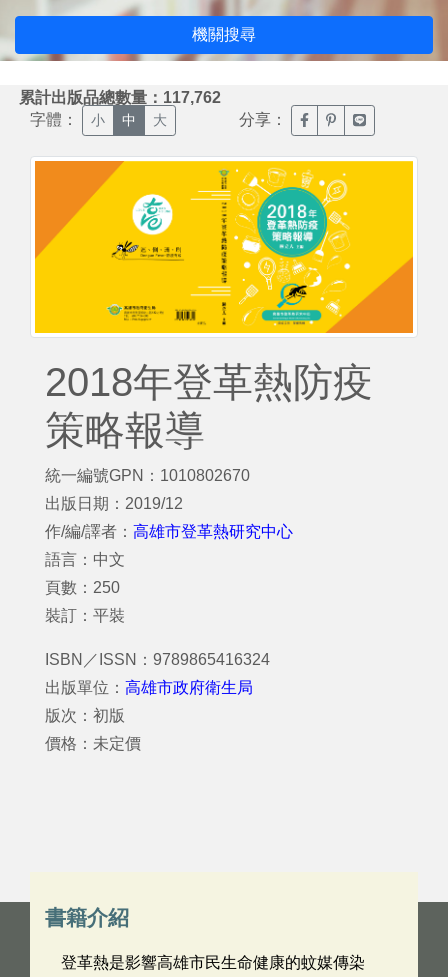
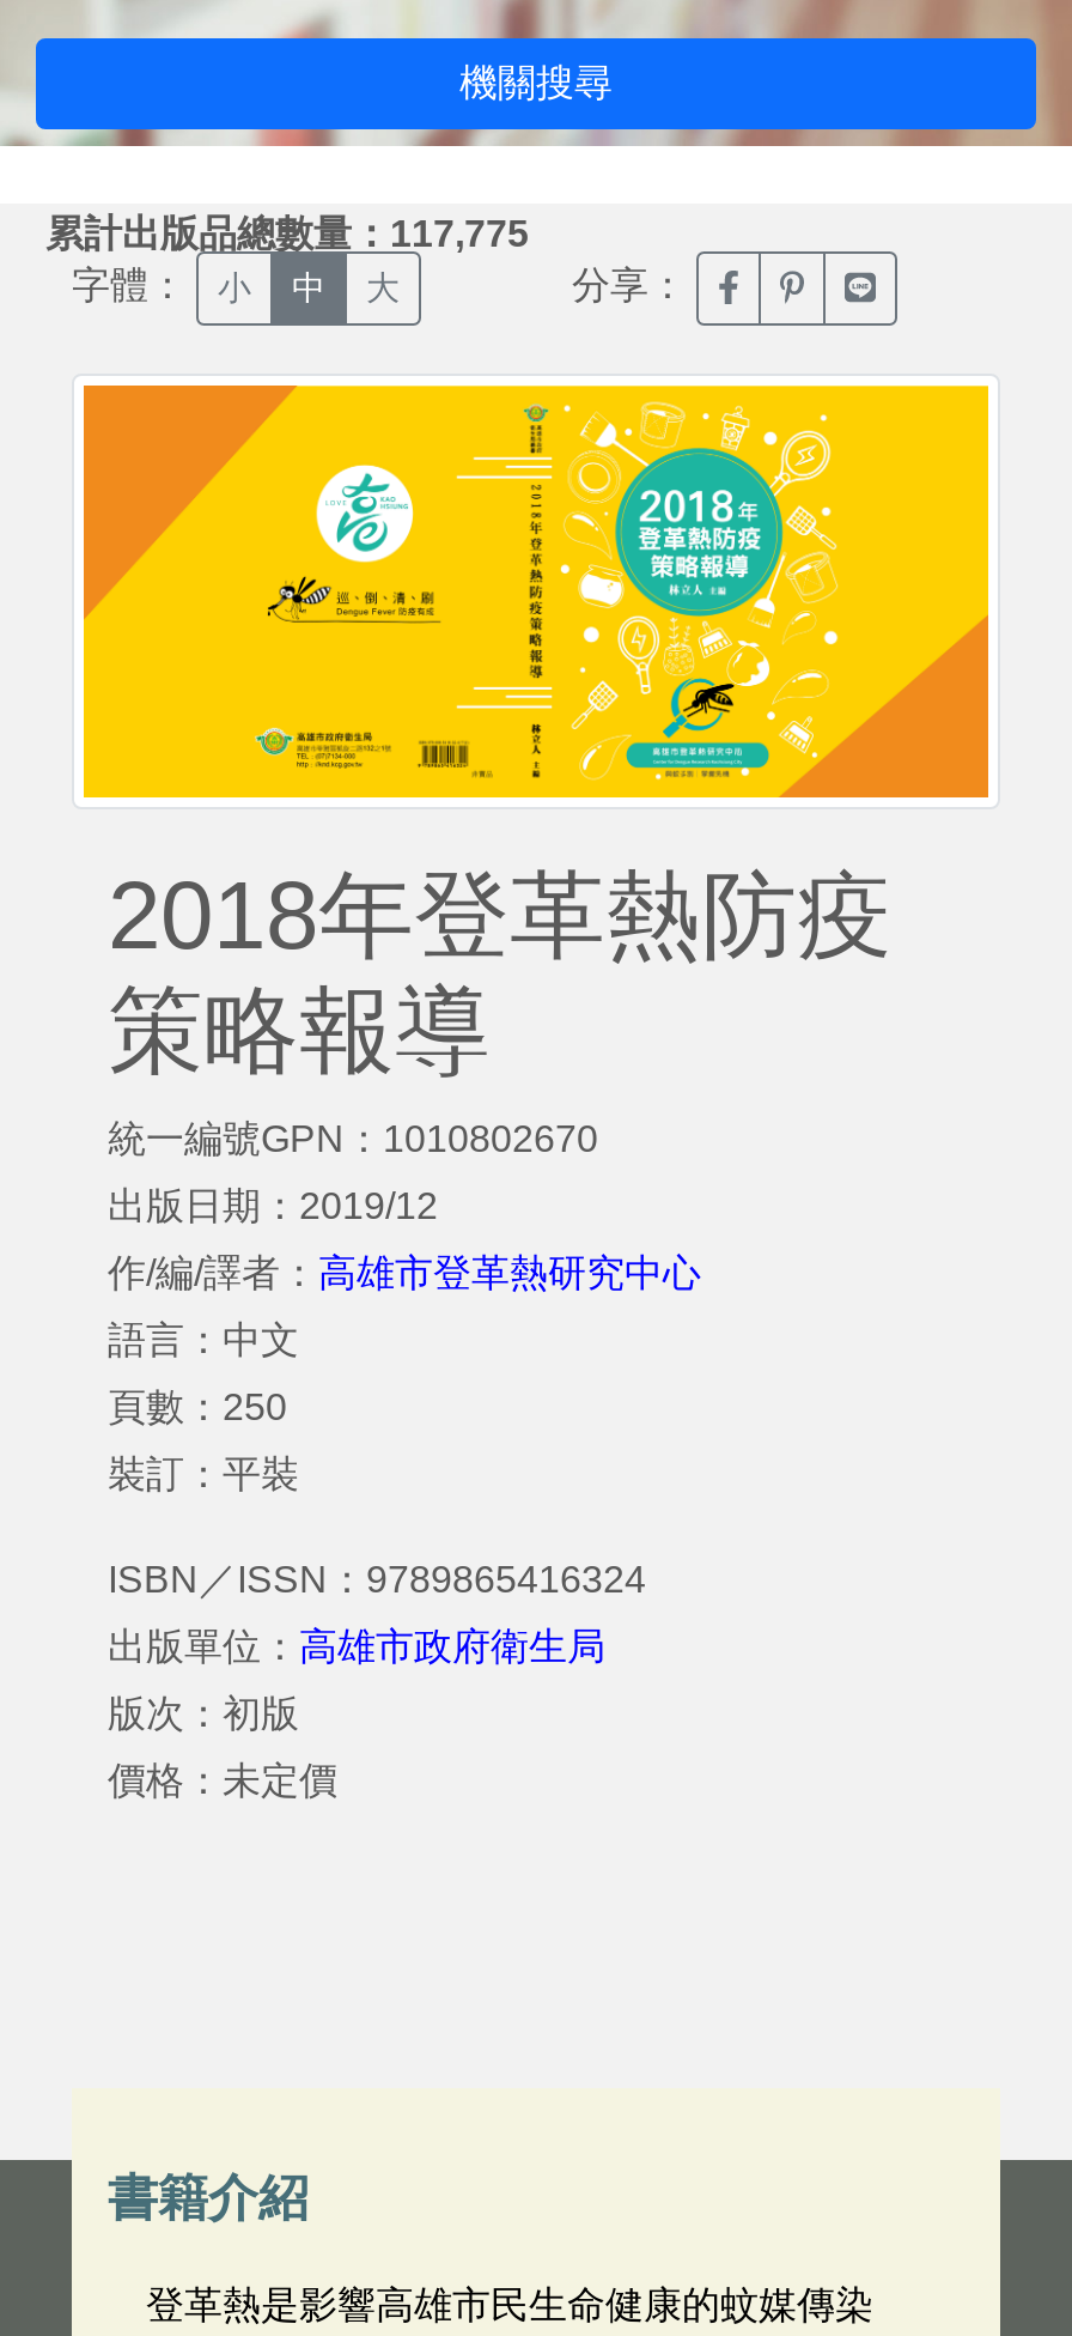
[19,89,221,106] 累計出版品總數量：117,762 -> [45,212,529,253] 累計出版品總數量：117,775

